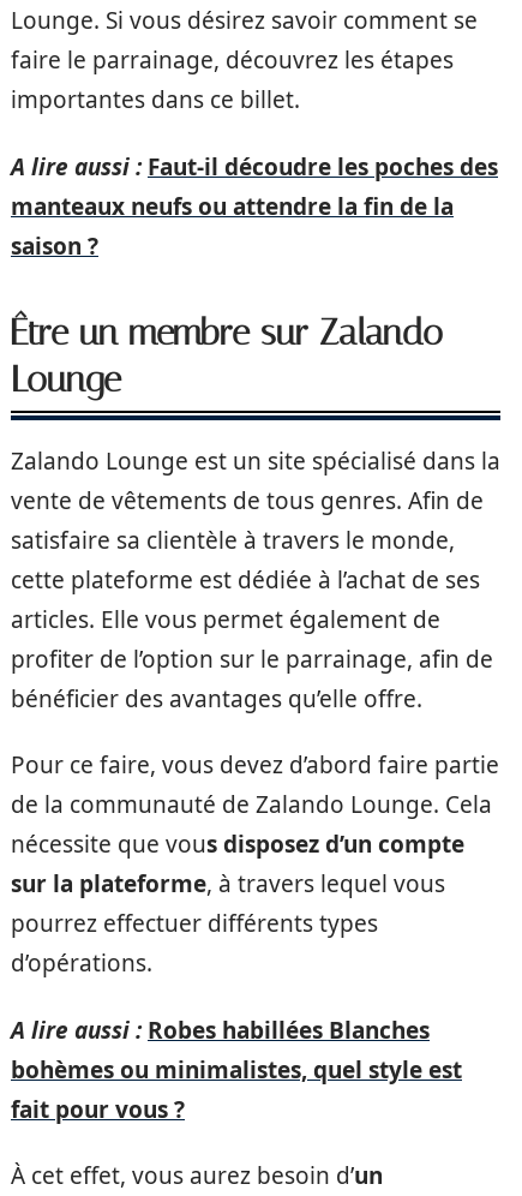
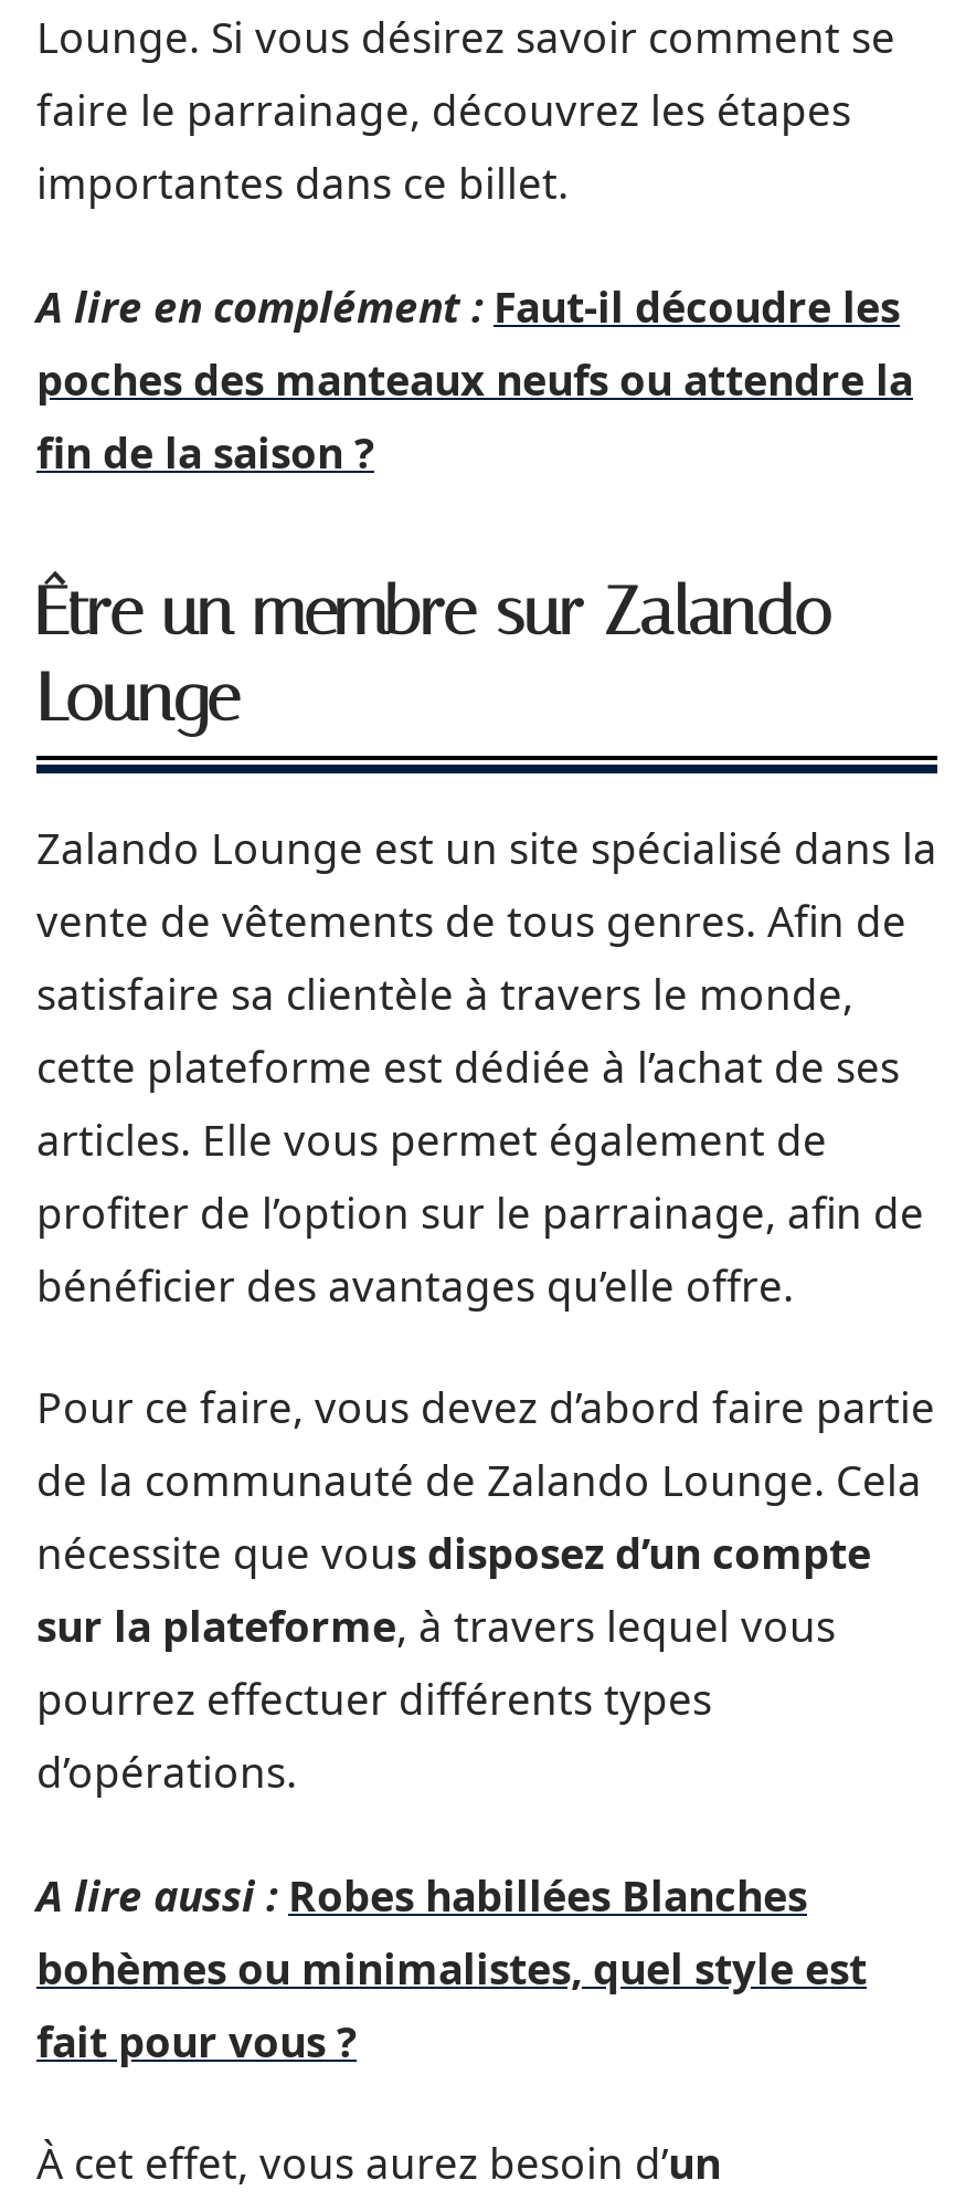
[11,151,498,261] A lire aussi : Faut-il découdre les poches des | manteaux neufs ou attendre la fin de la | saison ? -> [36,277,913,481] A lire en complément : Faut-il découdre les | poches des manteaux neufs ou attendre la | fin de la saison ?

